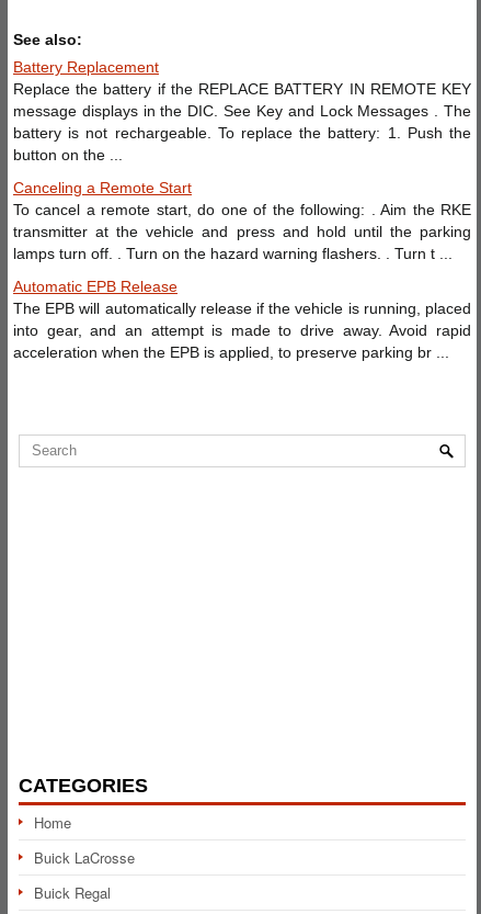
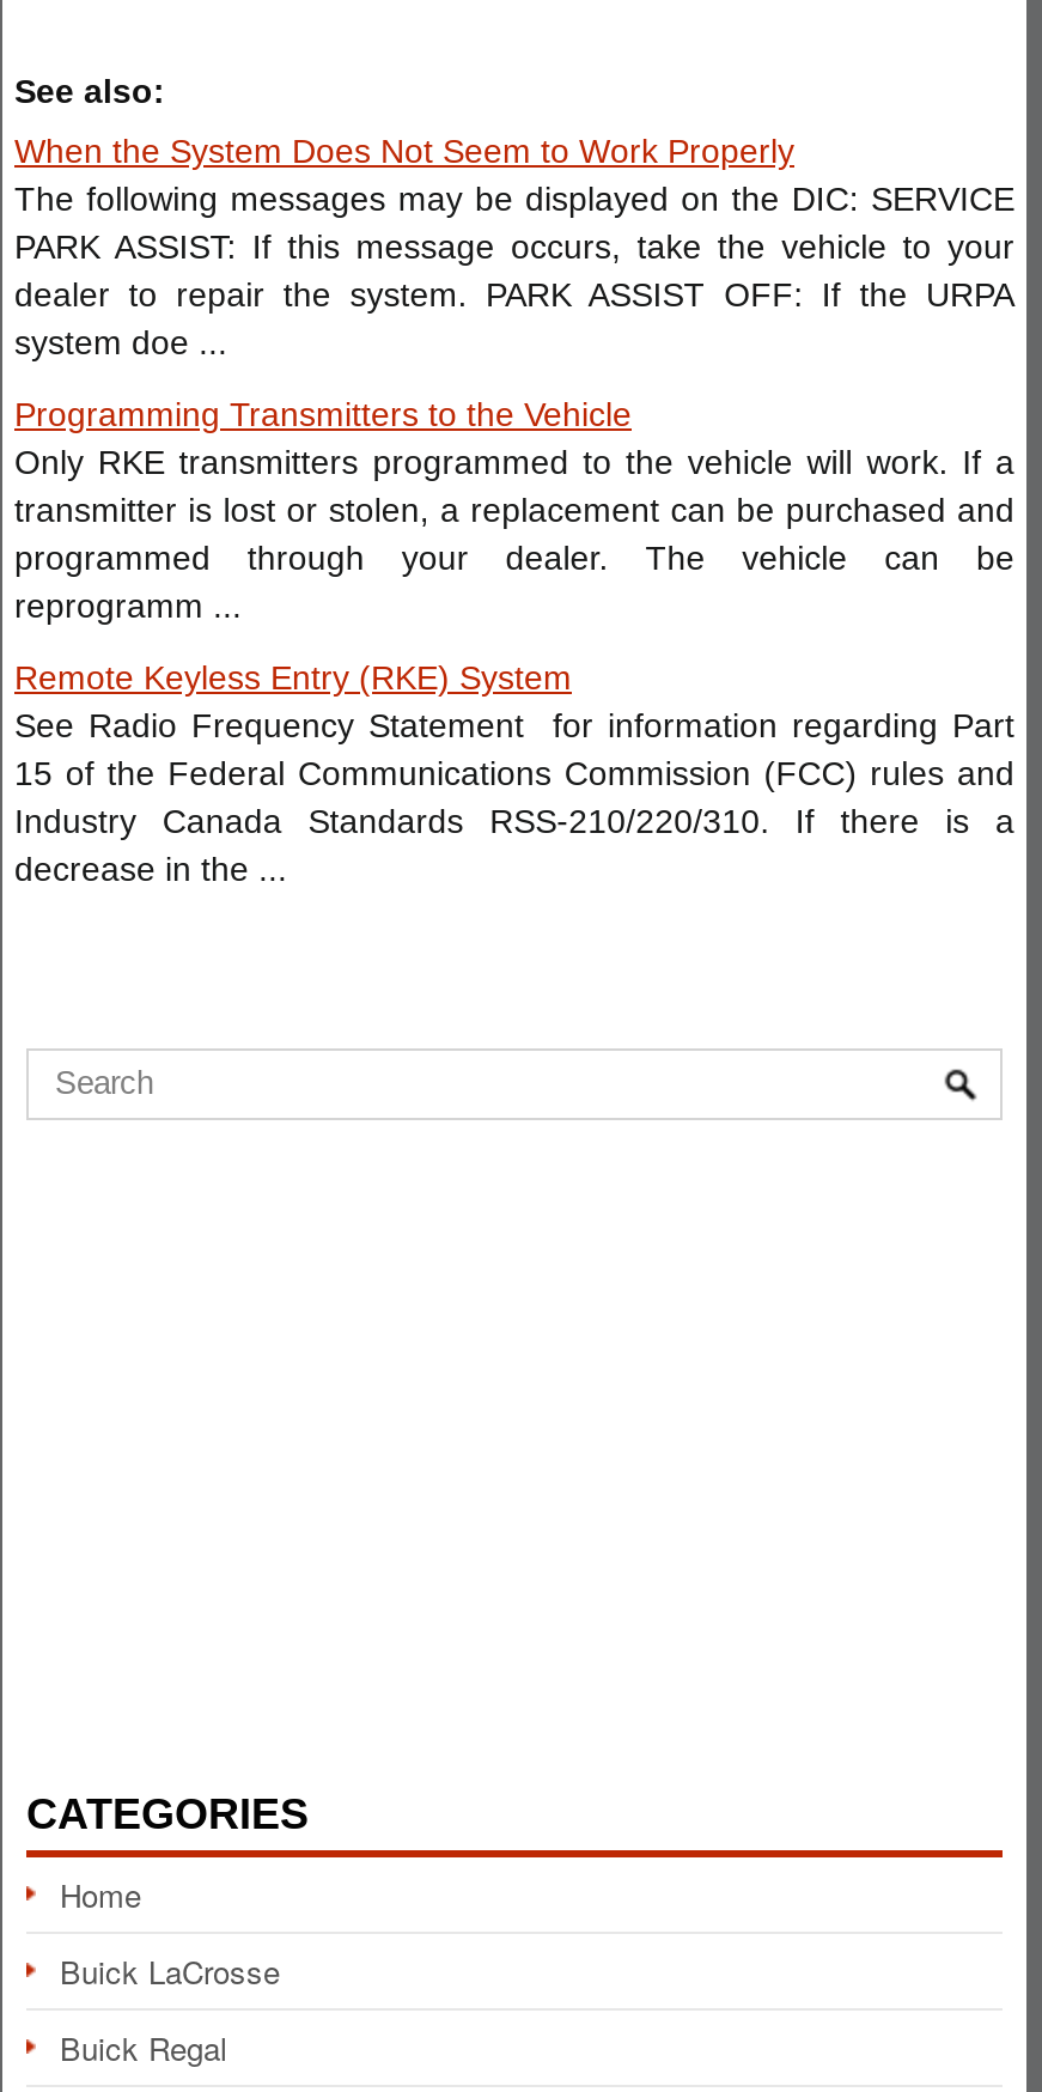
[13,58,471,163] Battery Replacement | Replace the battery if the REPLACE BATTERY IN REMOTE KEY | message displays in the DIC. See Key and Lock Messages . The | battery is not rechargeable. To replace the battery: 1. Push the | button on the ... -> [14,131,1014,361] When the System Does Not Seem to Work Properly | The following messages may be displayed on the DIC: SERVICE | PARK ASSIST: If this message occurs, take the vehicle to your | dealer to repair the system. PARK ASSIST OFF: If the URPA | system doe ...
[13,179,471,262] Canceling a Remote Start | To cancel a remote start, do one of the following: . Aim the RKE | transmitter at the vehicle and press and hold until the parking | lamps turn off. . Turn on the hazard warning flashers. . Turn t ... -> [14,395,1014,624] Programming Transmitters to the Vehicle | Only RKE transmitters programmed to the vehicle will work. If a | transmitter is lost or stolen, a replacement can be purchased and | programmed through your dealer. The vehicle can be | reprogramm ...
[13,277,471,361] Automatic EPB Release | The EPB will automatically release if the vehicle is running, placed | into gear, and an attempt is made to drive away. Avoid rapid | acceleration when the EPB is applied, to preserve parking br ... -> [14,658,1014,888] Remote Keyless Entry (RKE) System | See Radio Frequency Statement for information regarding Part | 15 of the Federal Communications Commission (FCC) rules and | Industry Canada Standards RSS-210/220/310. If there is a | decrease in the ...

